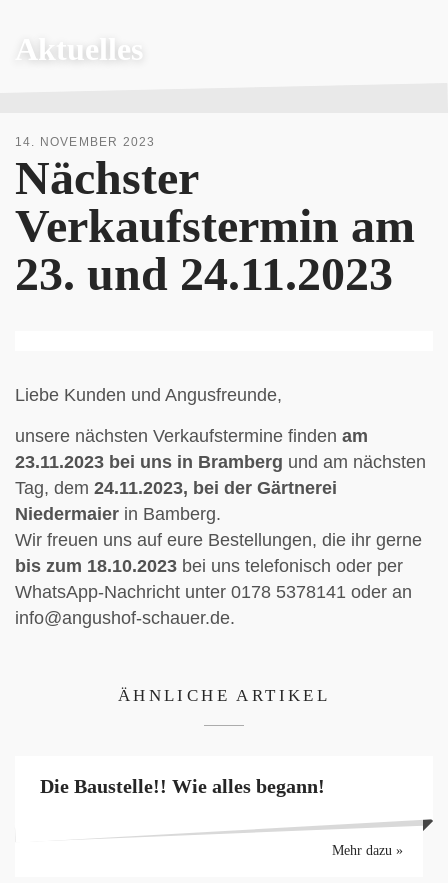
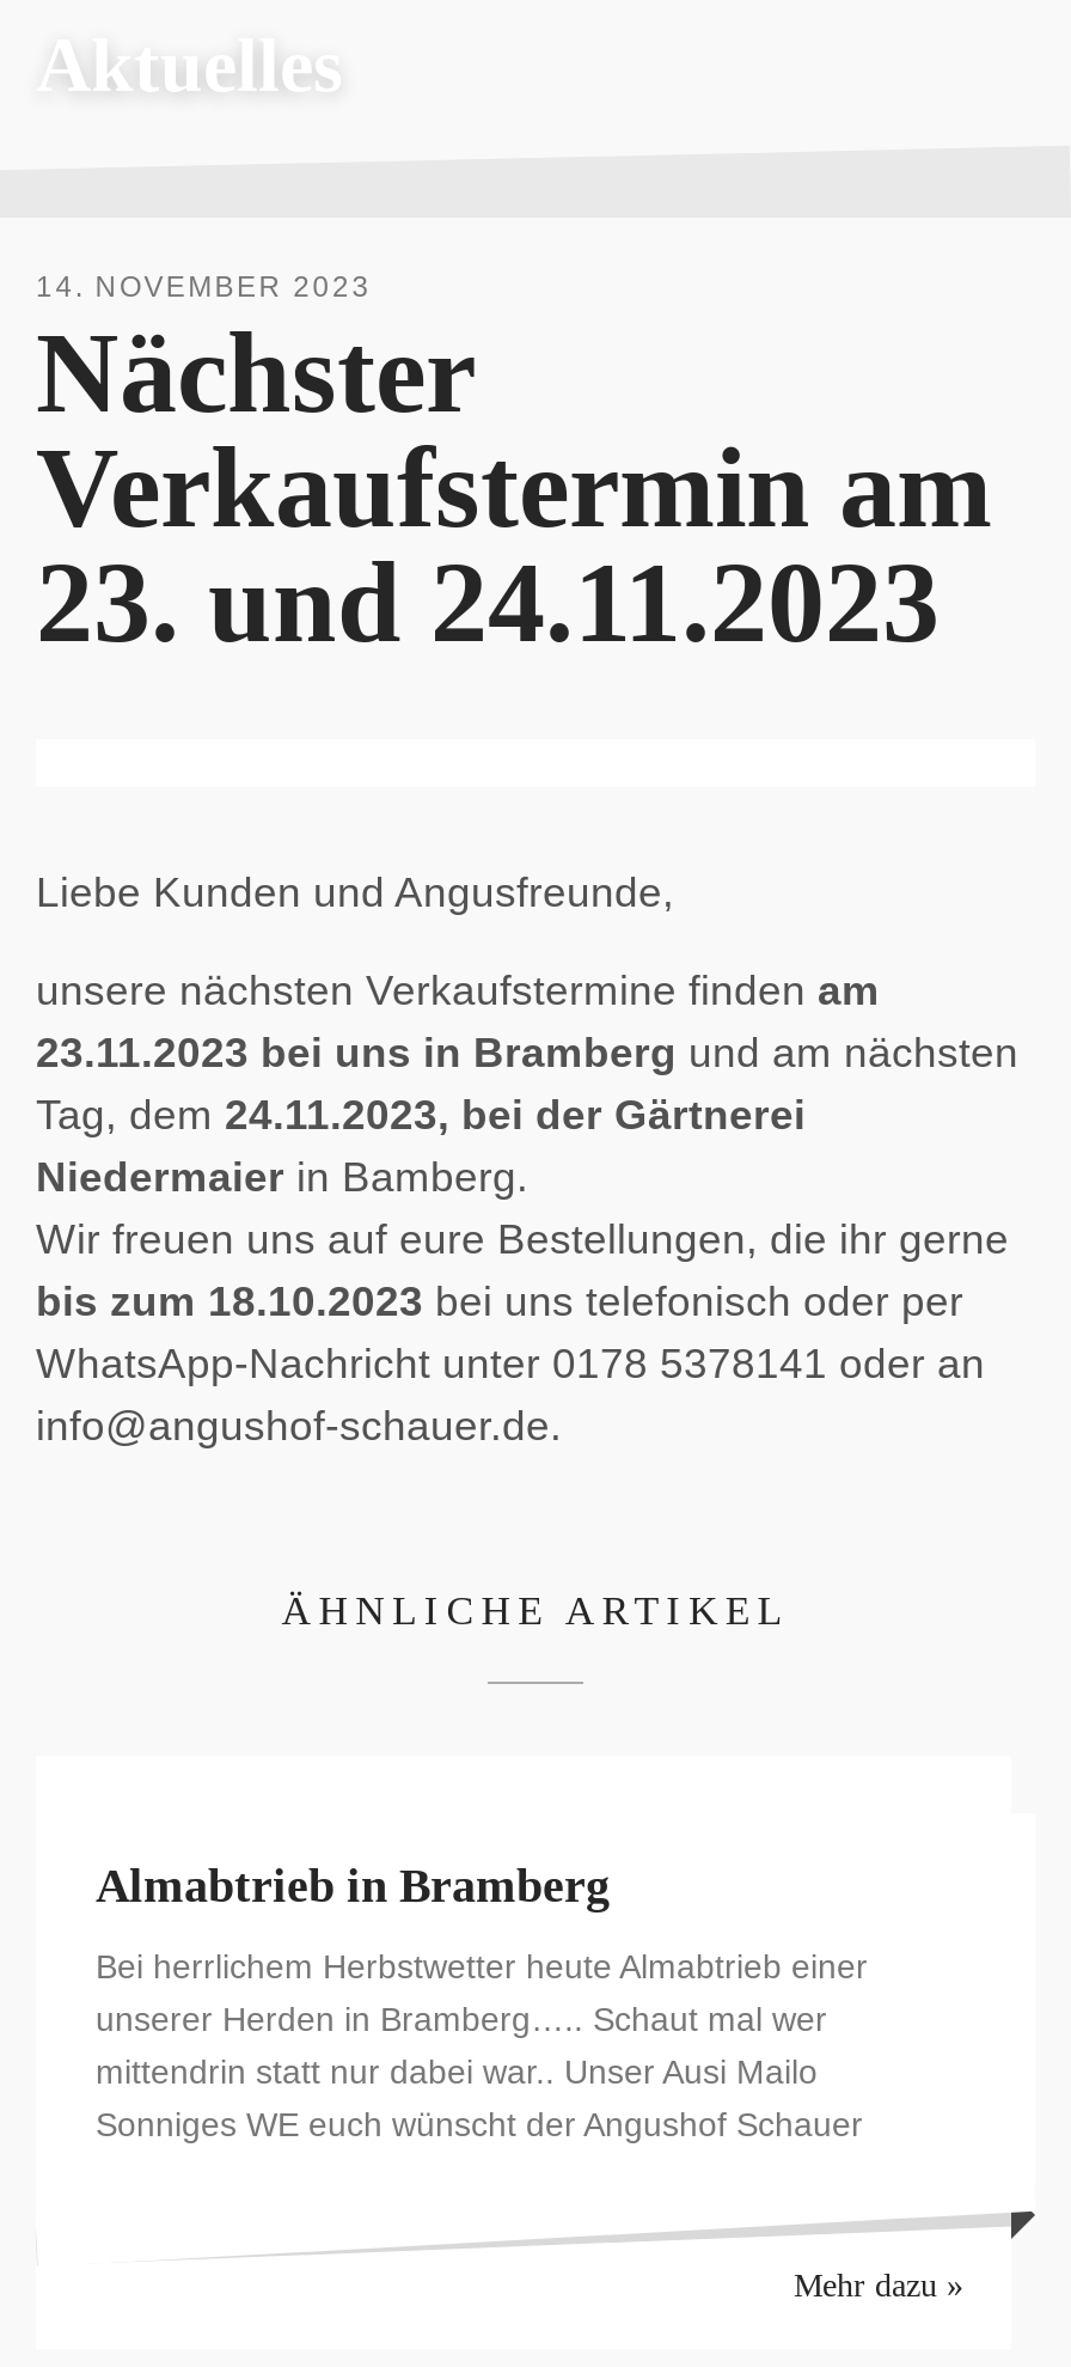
[40,775,325,797] Die Baustelle!! Wie alles begann! -> [96,1859,882,2143] Almabtrieb in Bramberg | Bei herrlichem Herbstwetter heute Almabtrieb einer | unserer Herden in Bramberg….. Schaut mal wer | mittendrin statt nur dabei war.. Unser Ausi Mailo | Sonniges WE euch wünscht der Angushof Schauer

